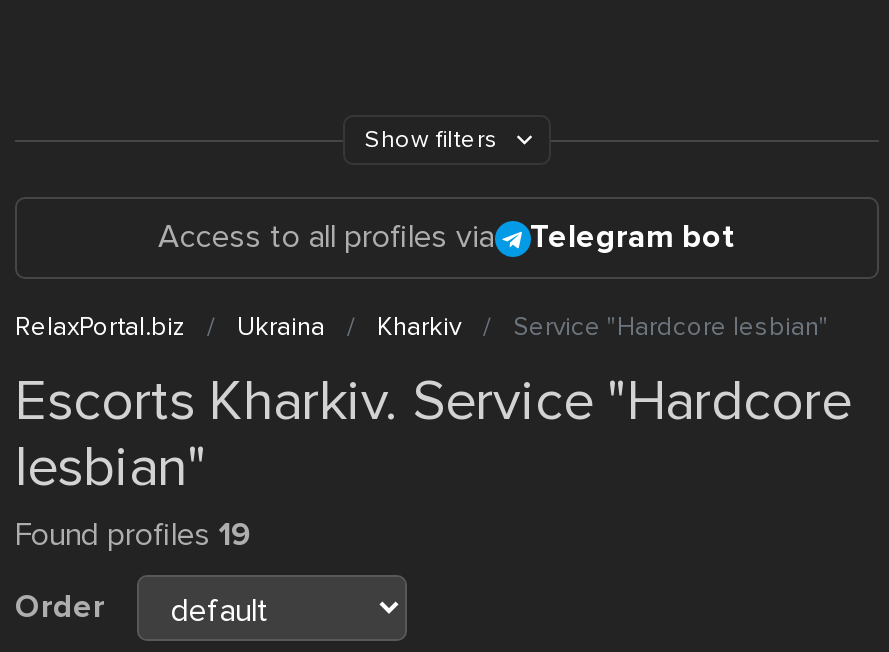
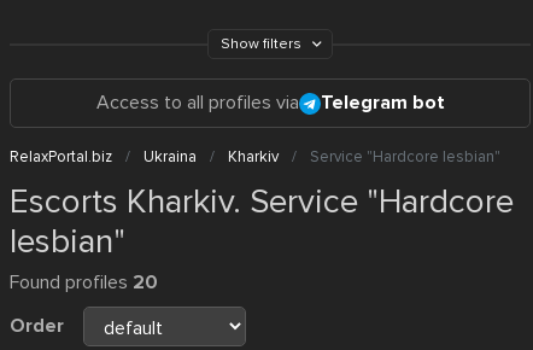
[15,515,253,555] Found profiles 19 -> [10,270,158,294] Found profiles 20

